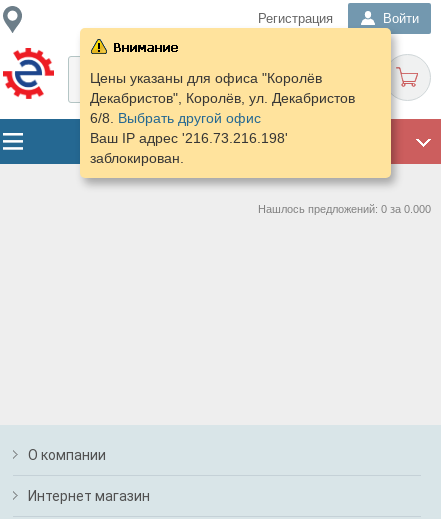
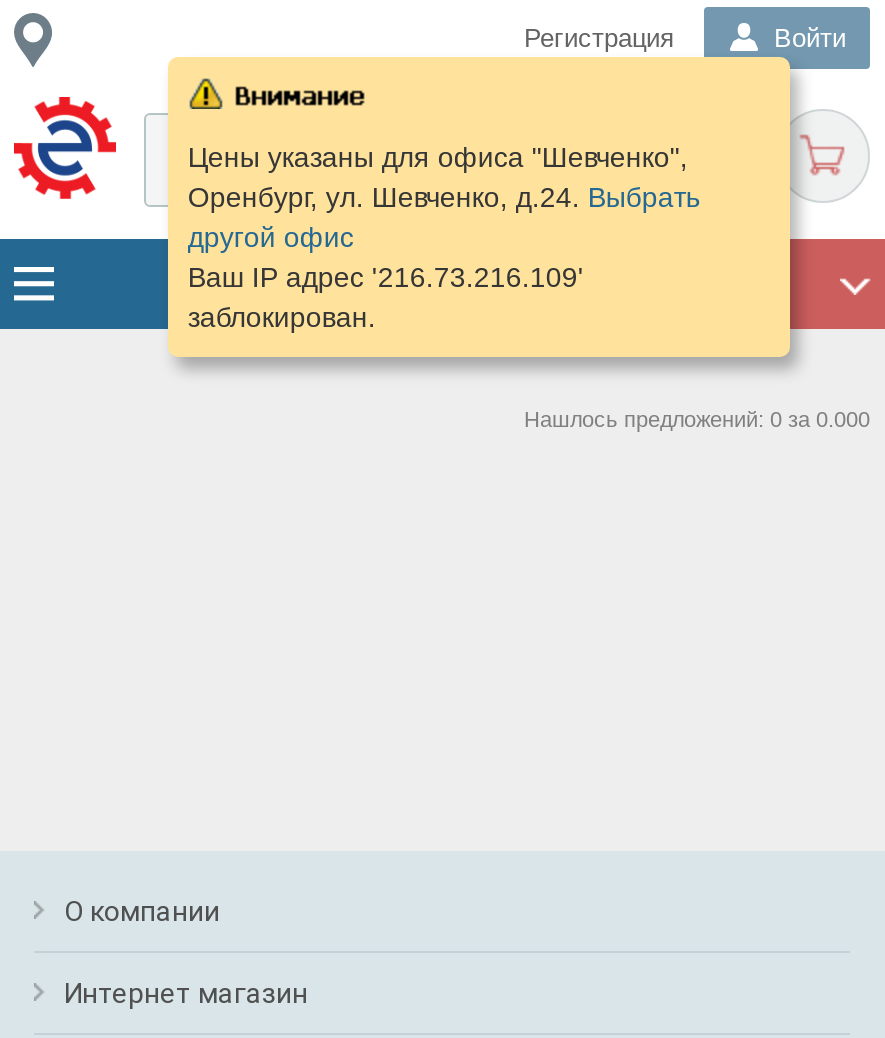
[90,70,355,146] Цены указаны для офиса "Королёв | Декабристов", Королёв, ул. Декабристов | 6/8. Выбрать другой офис | Ваш IP адрес '216.73.216.198' -> [188,141,700,293] Цены указаны для офиса "Шевченко", | Оренбург, ул. Шевченко, д.24. Выбрать | другой офис | Ваш IP адрес '216.73.216.109'

